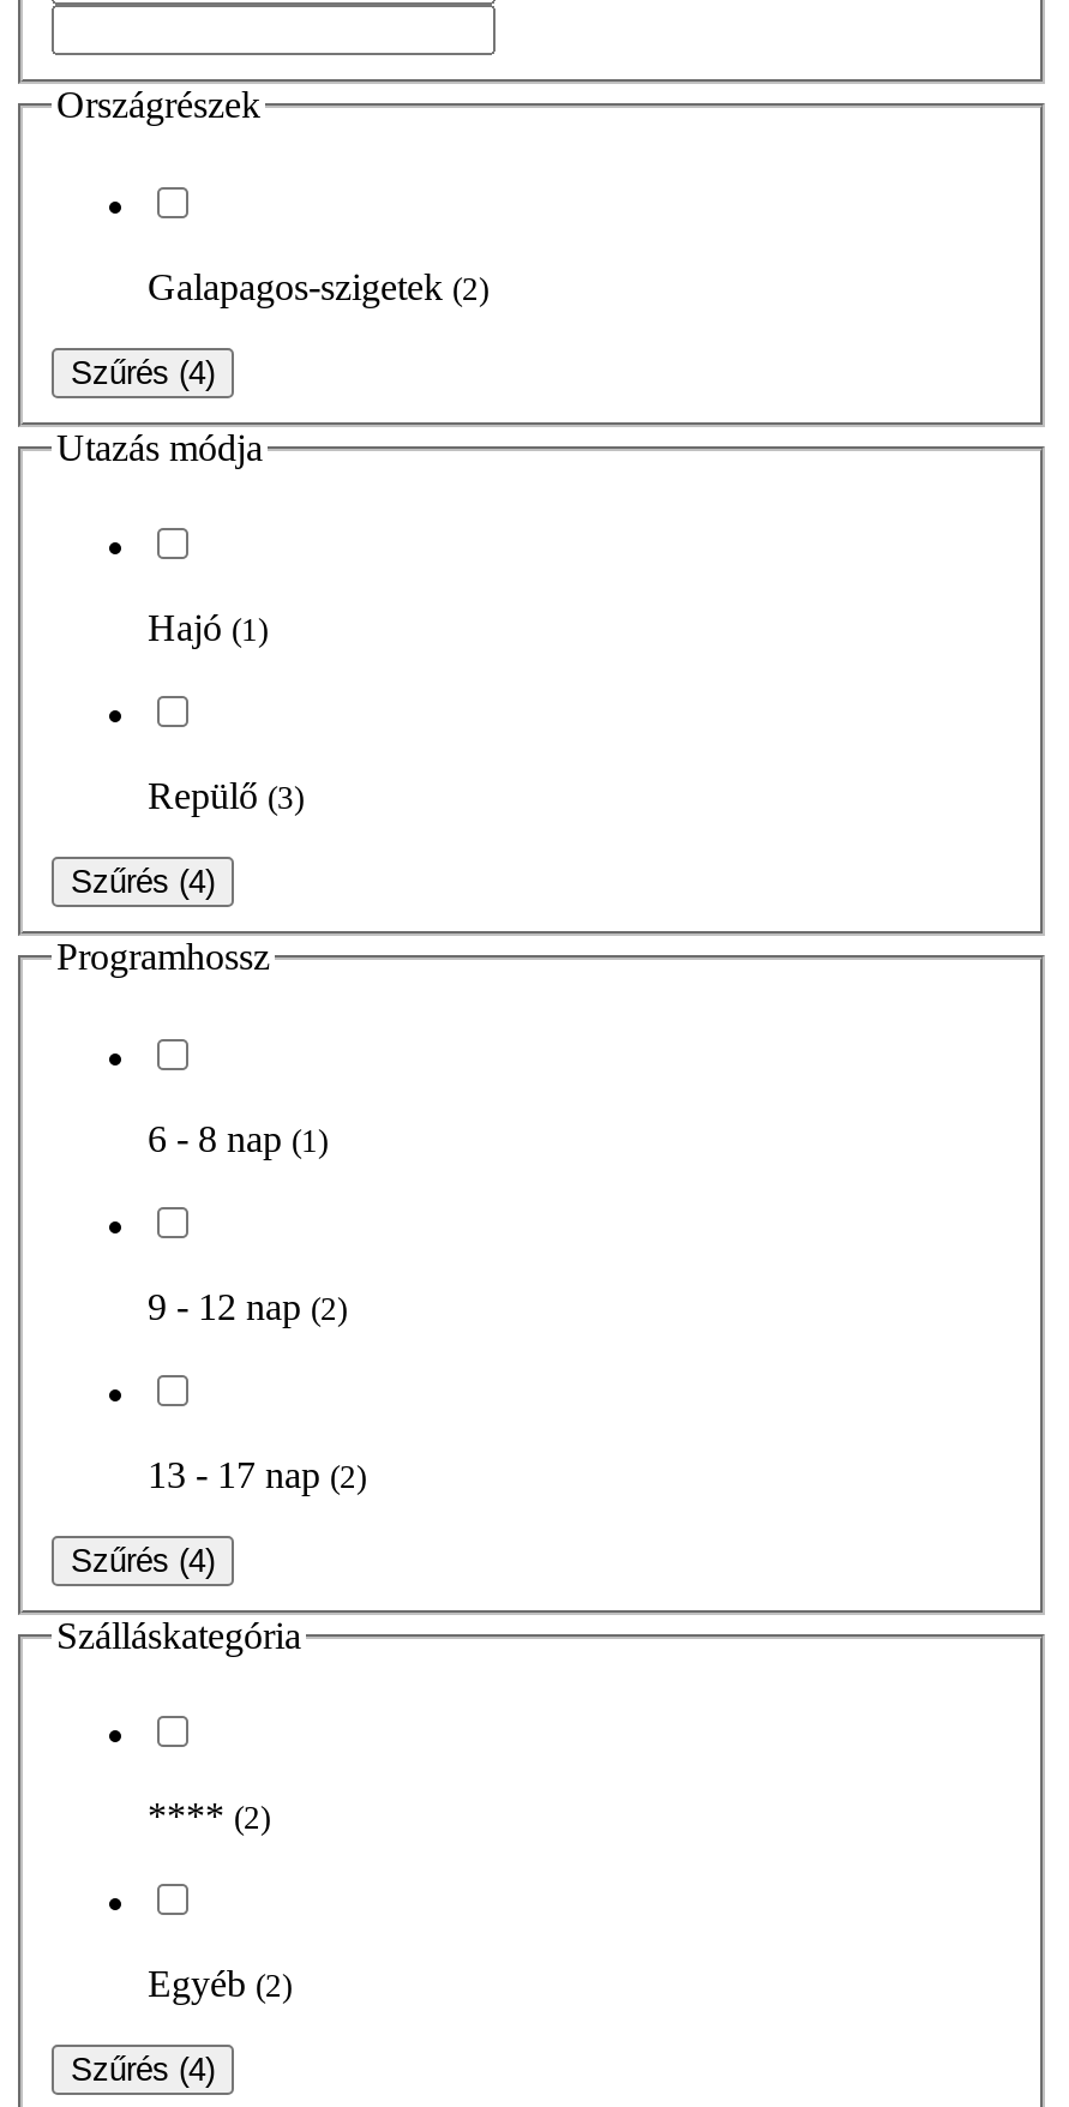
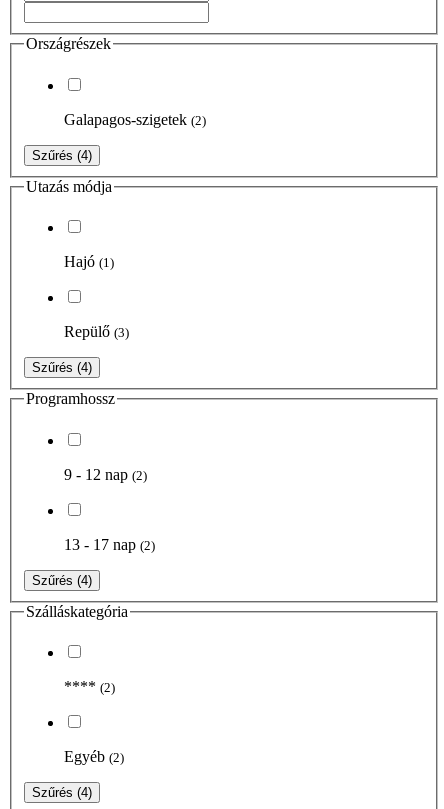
[148,1118,328,1159] 6 - 8 nap (1) -> none

